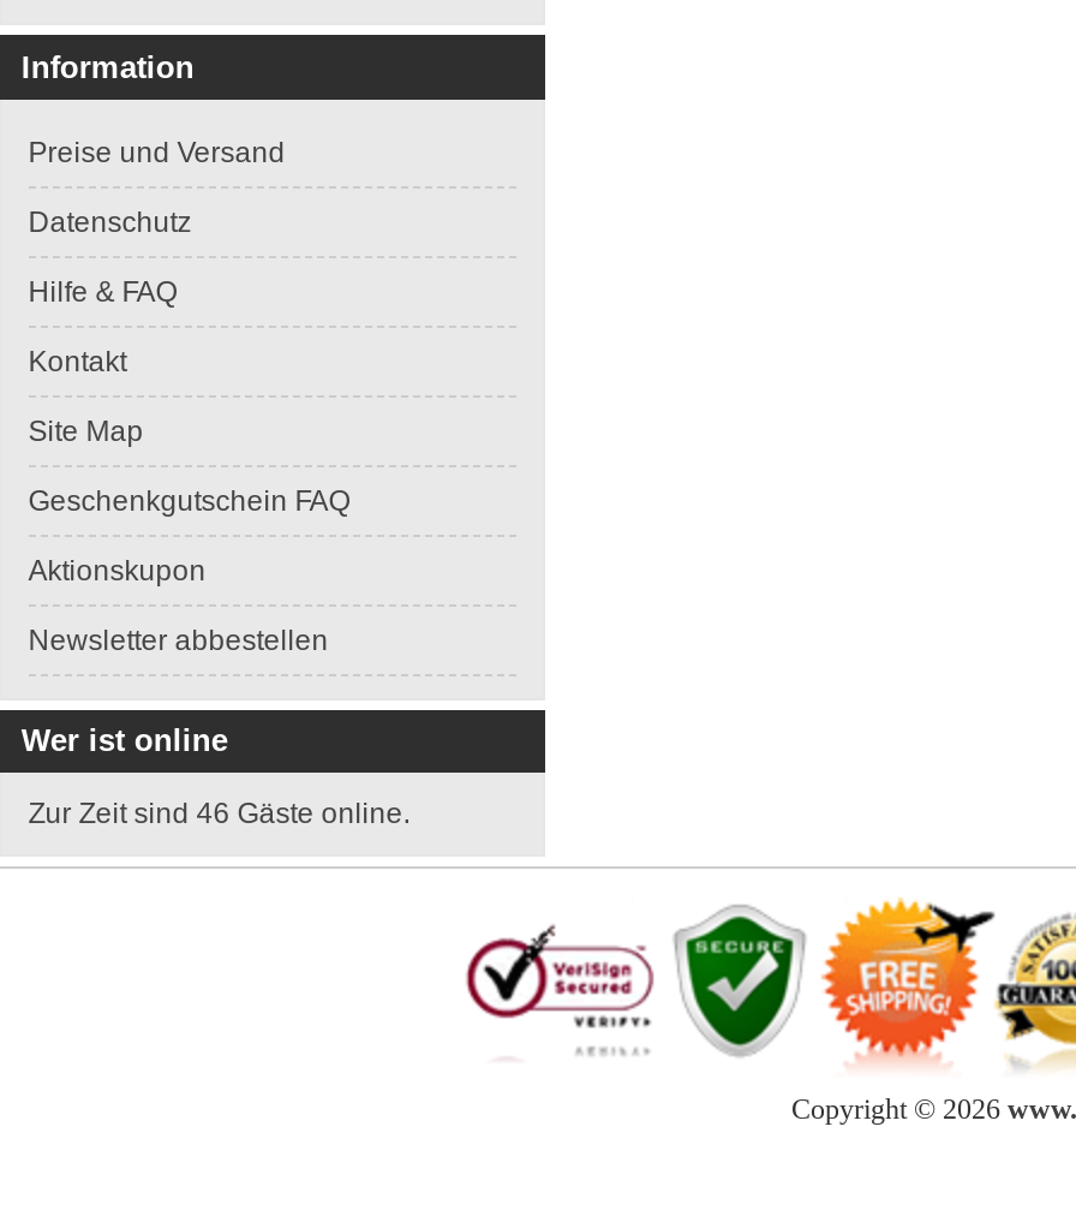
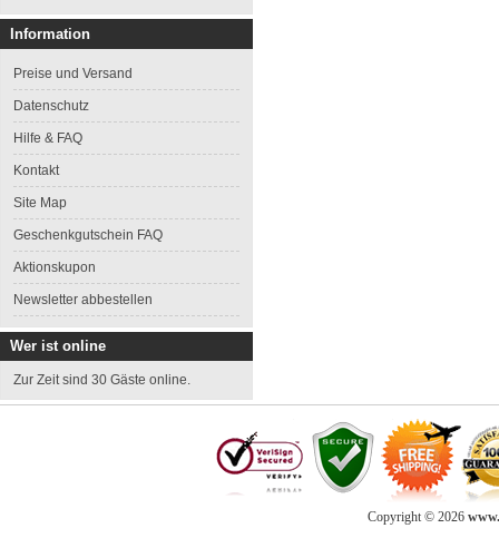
[28,796,410,830] Zur Zeit sind 46 Gäste online. -> [13,372,190,387] Zur Zeit sind 30 Gäste online.

